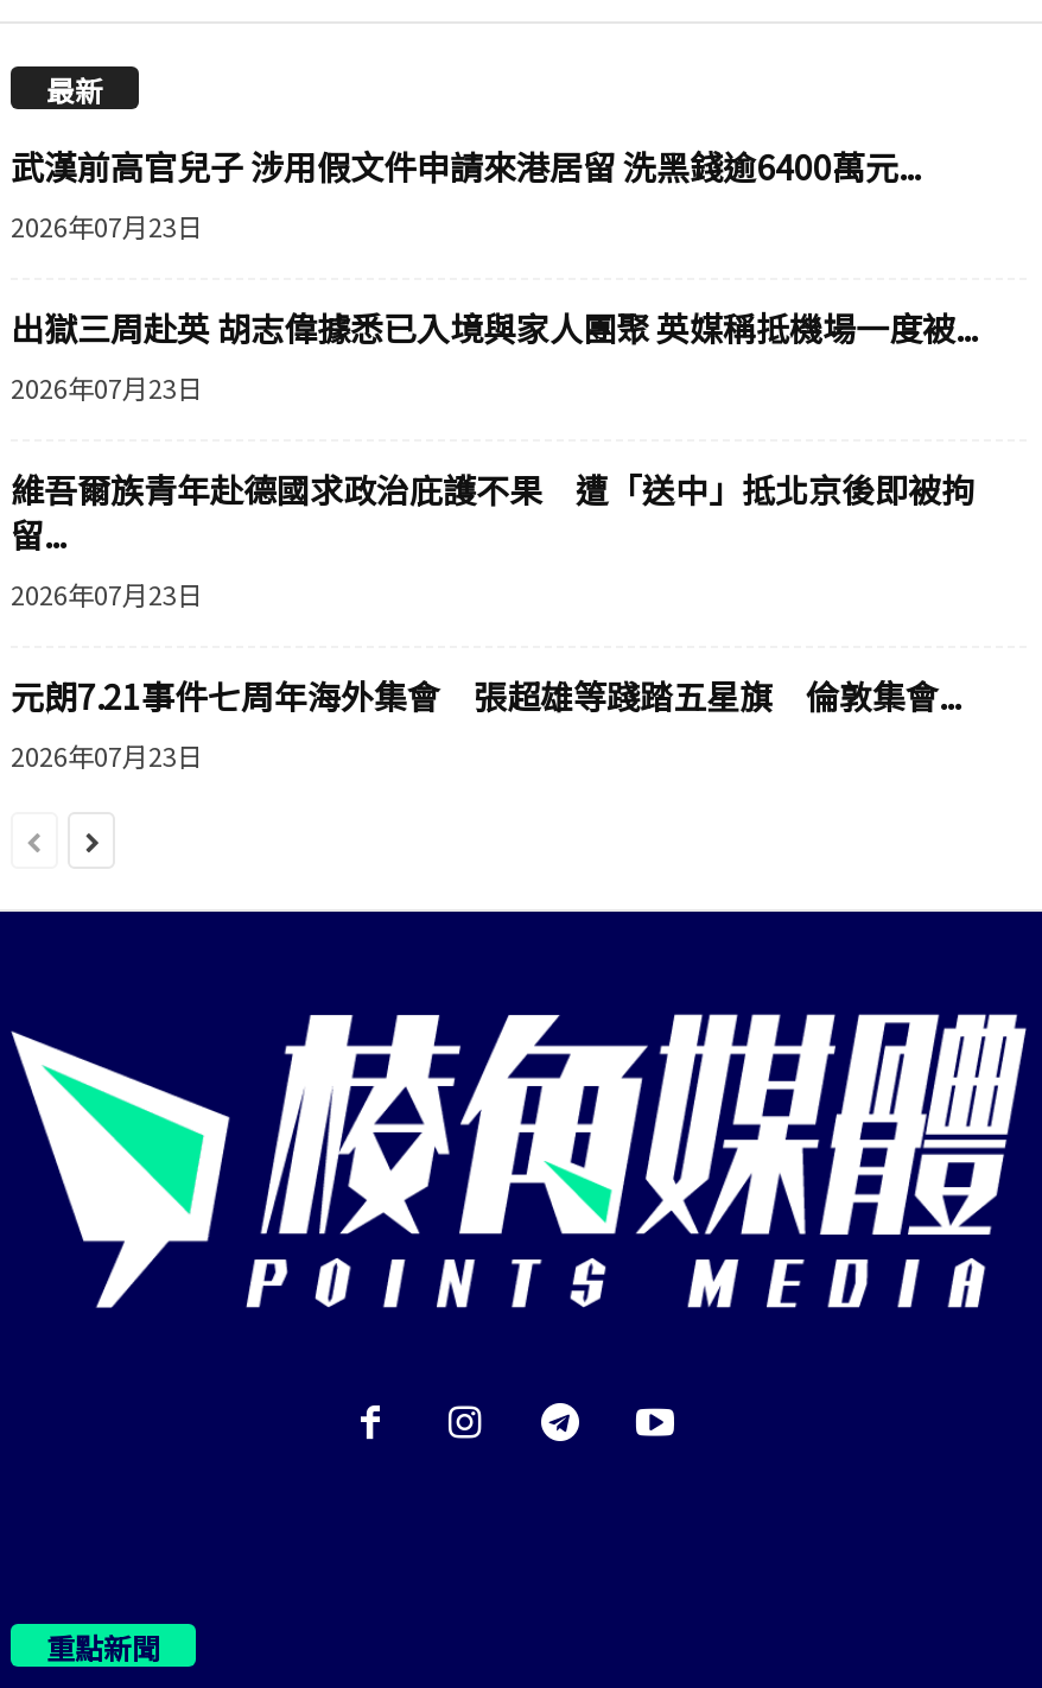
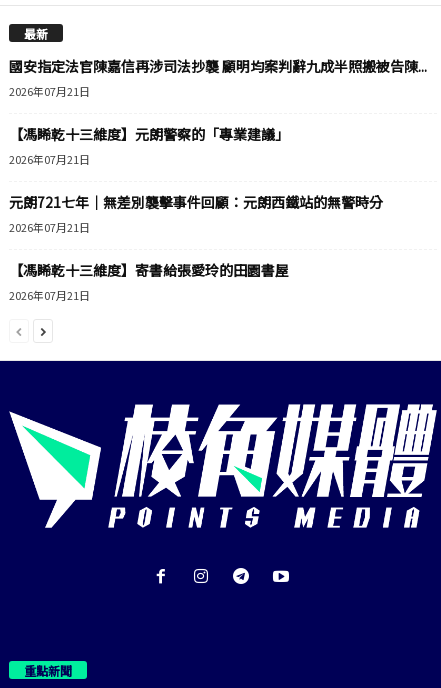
[11,142,920,245] 武漢前高官兒子 涉用假文件申請來港居留 洗黑錢逾6400萬元... | 2026年07月23日 -> [9,56,427,99] 國安指定法官陳嘉信再涉司法抄襲 顧明均案判辭九成半照搬被告陳... | 2026年07月21日
[11,304,977,406] 出獄三周赴英 胡志偉據悉已入境與家人團聚 英媒稱抵機場一度被... | 2026年07月23日 -> [9,124,289,167] 【馮睎乾十三維度】元朗警察的「專業建議」 | 2026年07月21日
[11,465,974,613] 維吾爾族青年赴德國求政治庇護不果 遭「送中」抵北京後即被拘 | 留... | 2026年07月23日 -> [9,192,383,235] 元朗721七年｜無差別襲擊事件回顧：元朗西鐵站的無警時分 | 2026年07月21日
[11,672,960,774] 元朗7.21事件七周年海外集會 張超雄等踐踏五星旗 倫敦集會... | 2026年07月23日 -> [9,260,289,303] 【馮睎乾十三維度】寄書給張愛玲的田園書屋 | 2026年07月21日

